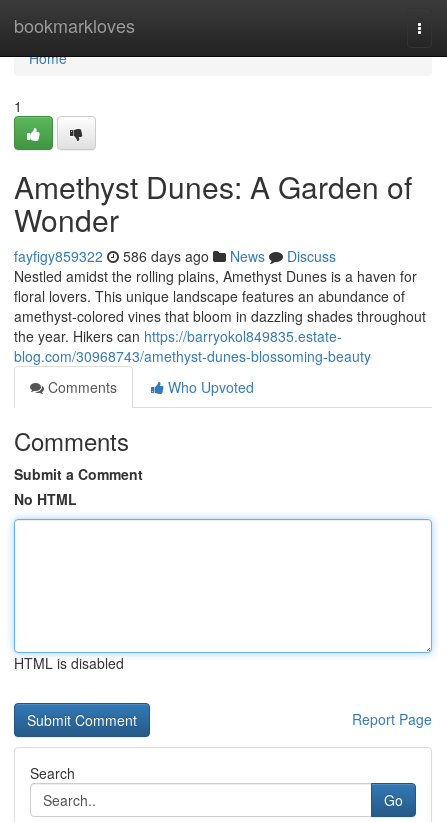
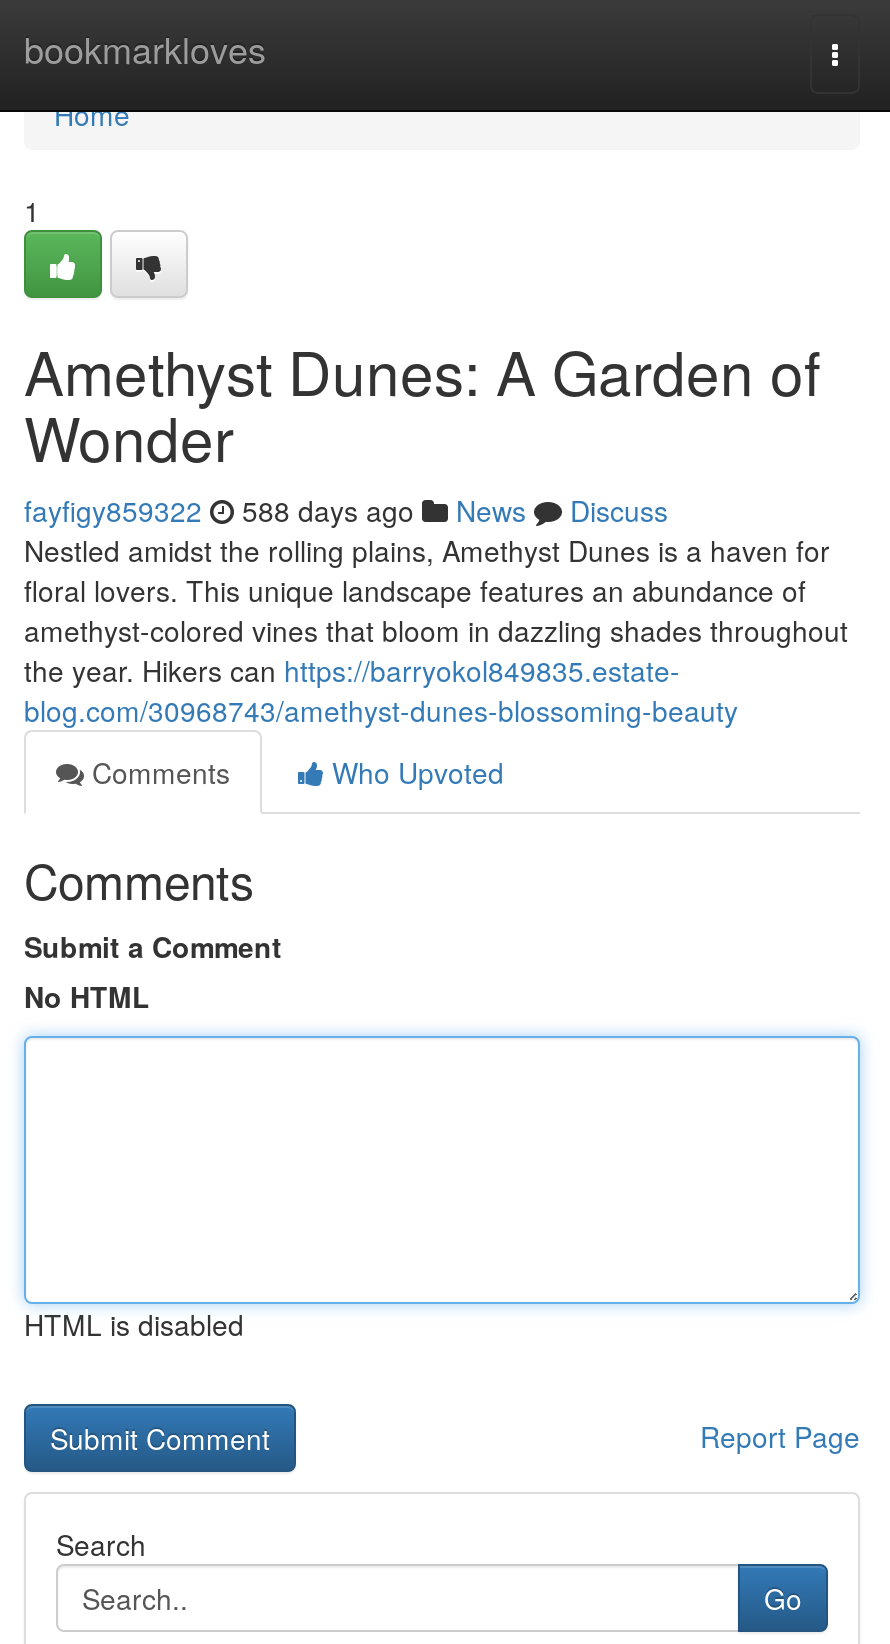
[14,246,336,266] fayfigy859322 586 days ago News Discuss -> [24,490,668,530] fayfigy859322 588 days ago News Discuss

